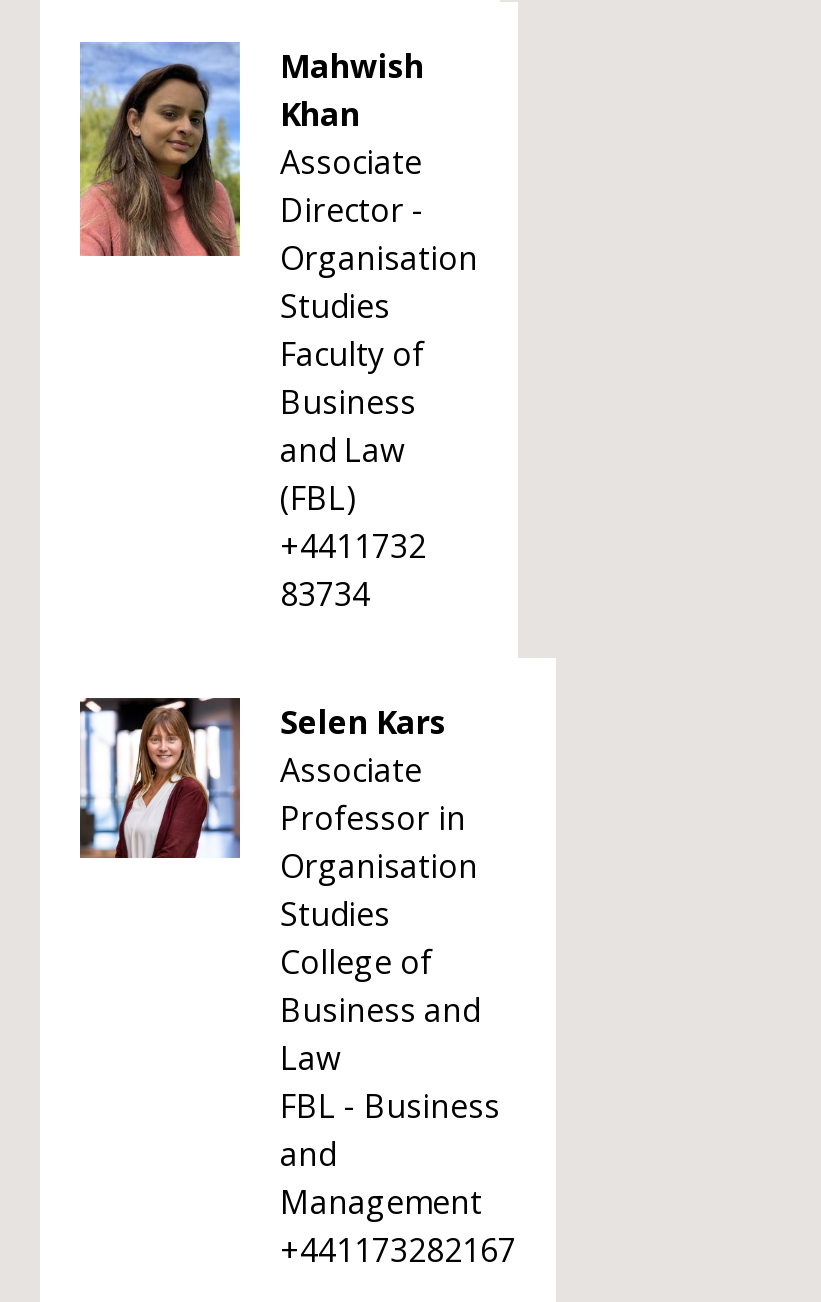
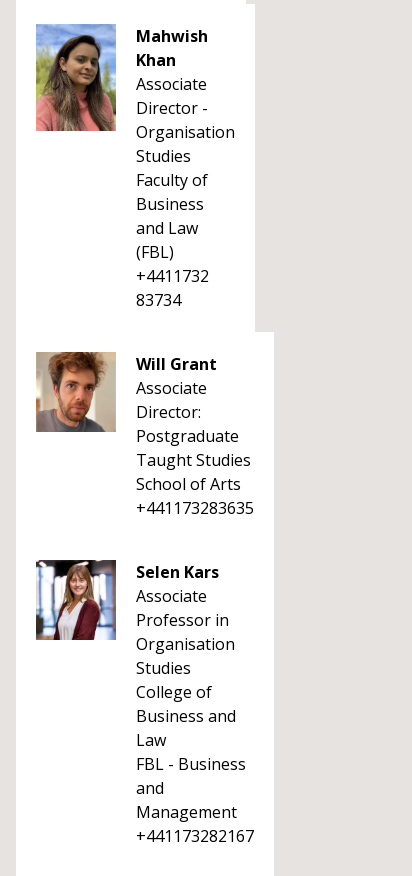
none -> [35,351,254,519] [image] | Will Grant | Associate | Director: | Postgraduate | Taught Studies | School of Arts | +441173283635

